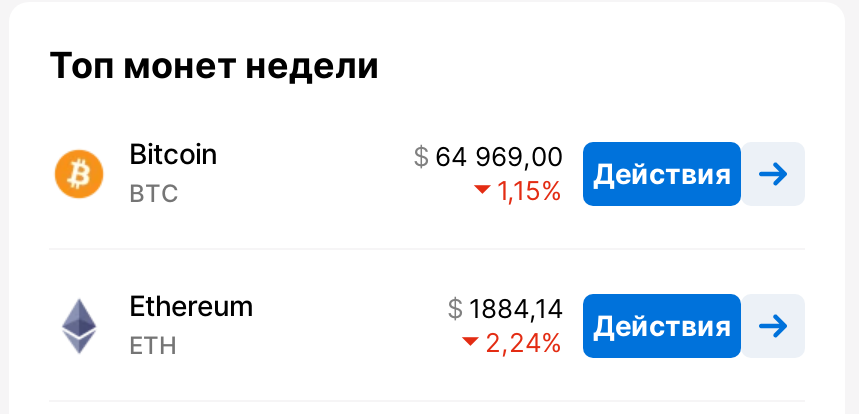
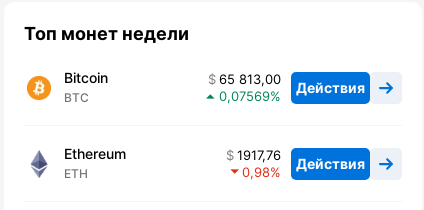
[435,141,731,190] 64 969,00 Действия -> [219,71,365,96] 65 813,00 Действия
[497,175,541,207] 1,15 -> [219,88,270,104] 0,07569
[469,293,731,342] 1884,14 Действия -> [237,147,365,172] 1917,76 Действия
[485,327,541,359] 2,24 -> [242,164,270,180] 0,98

